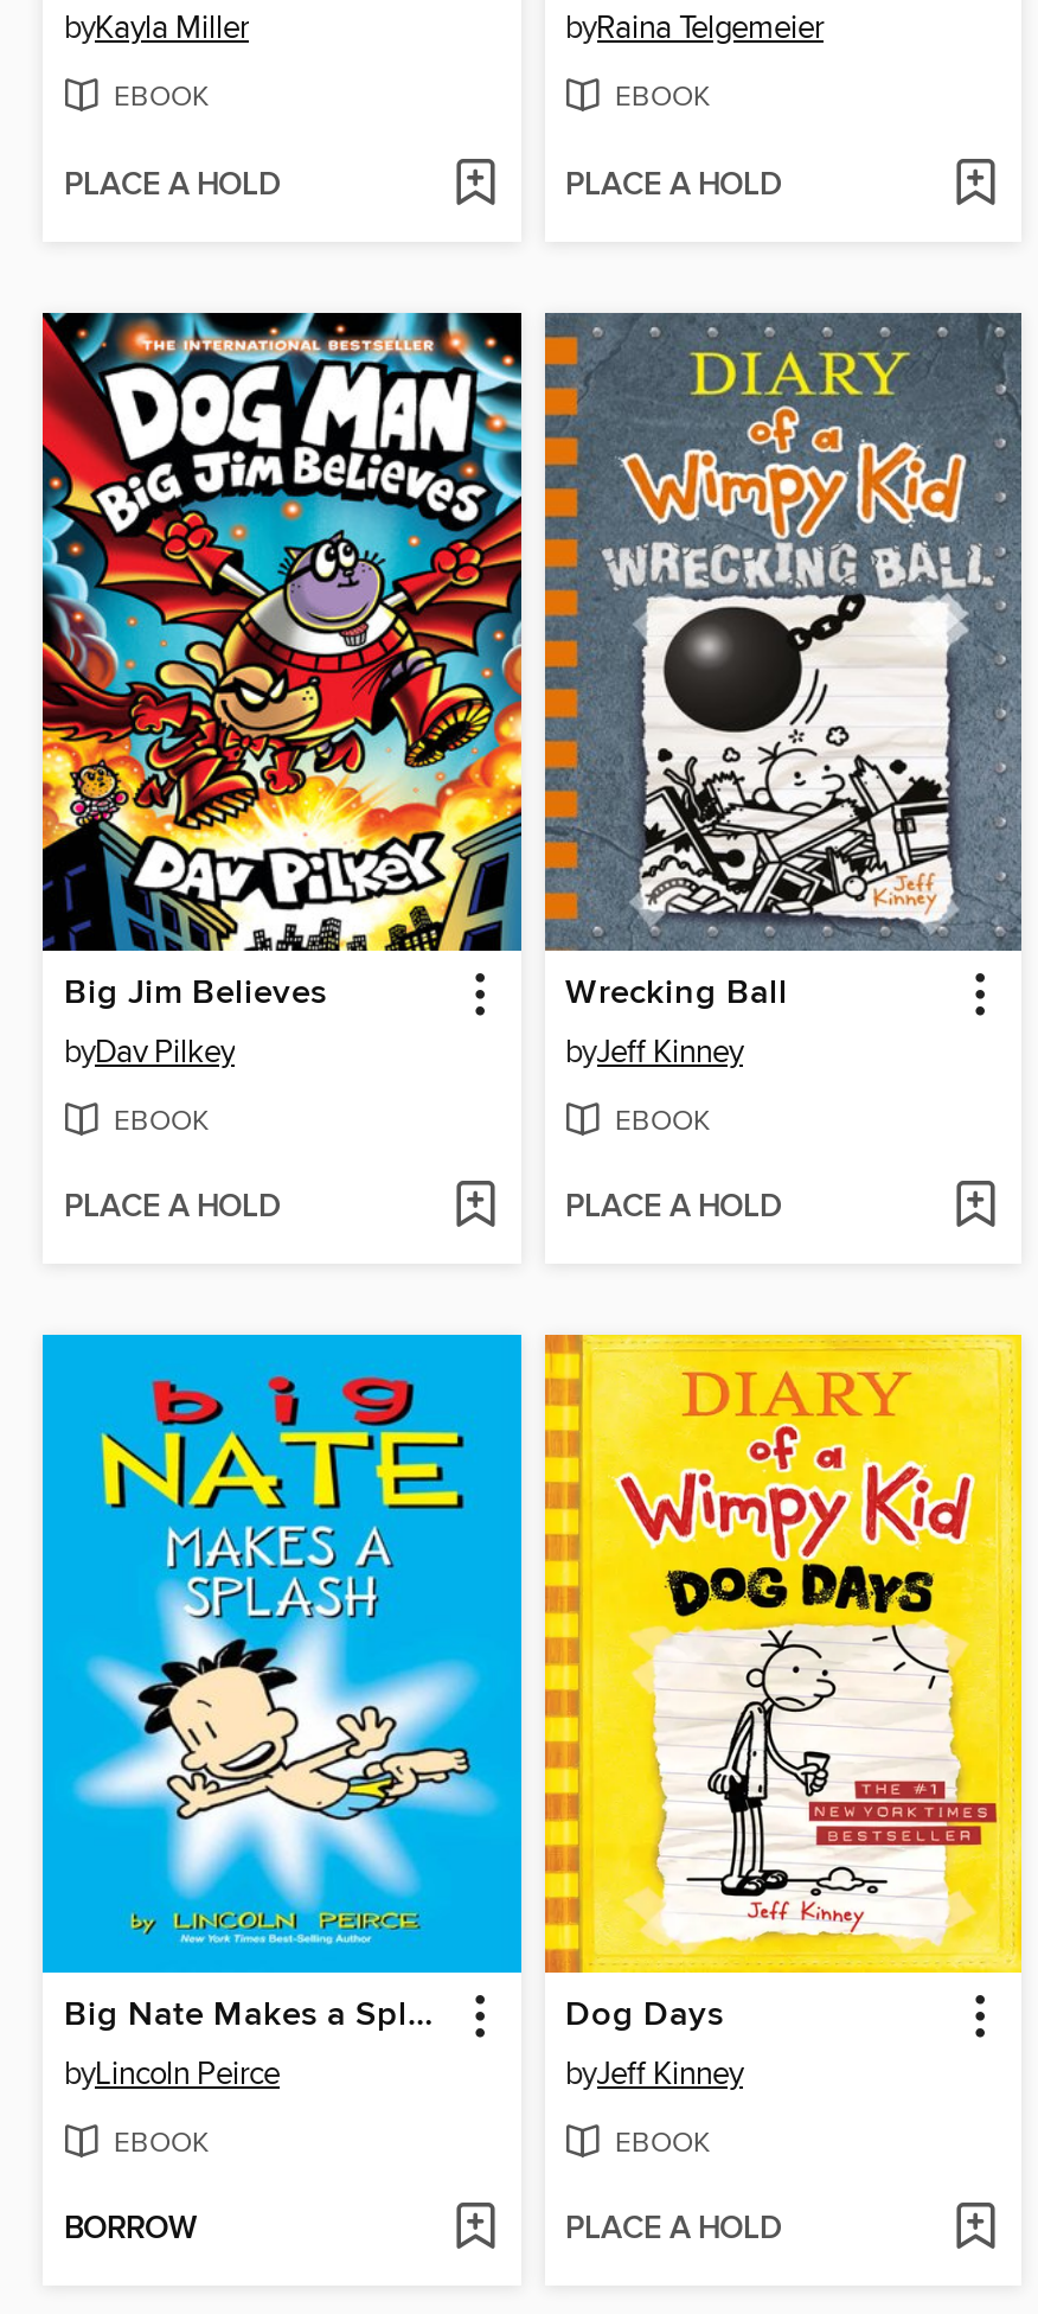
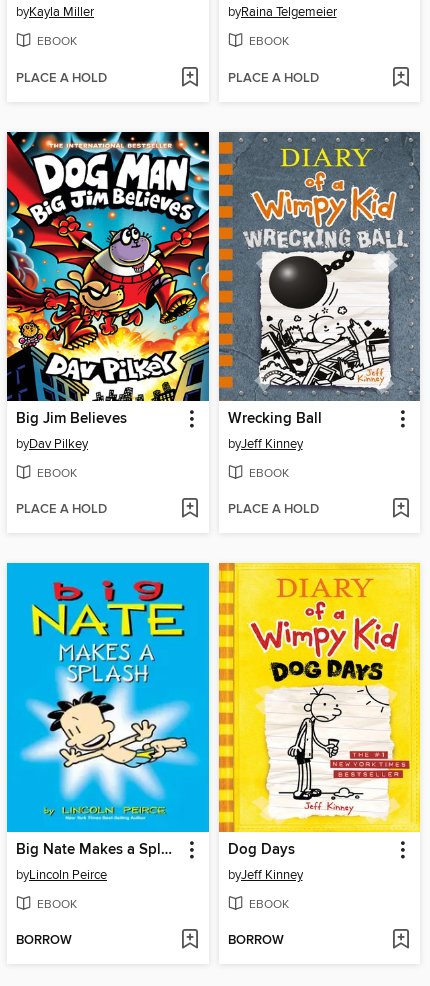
[565,2211,781,2251] PLACE A HOLD -> [227,932,283,949] BORROW

